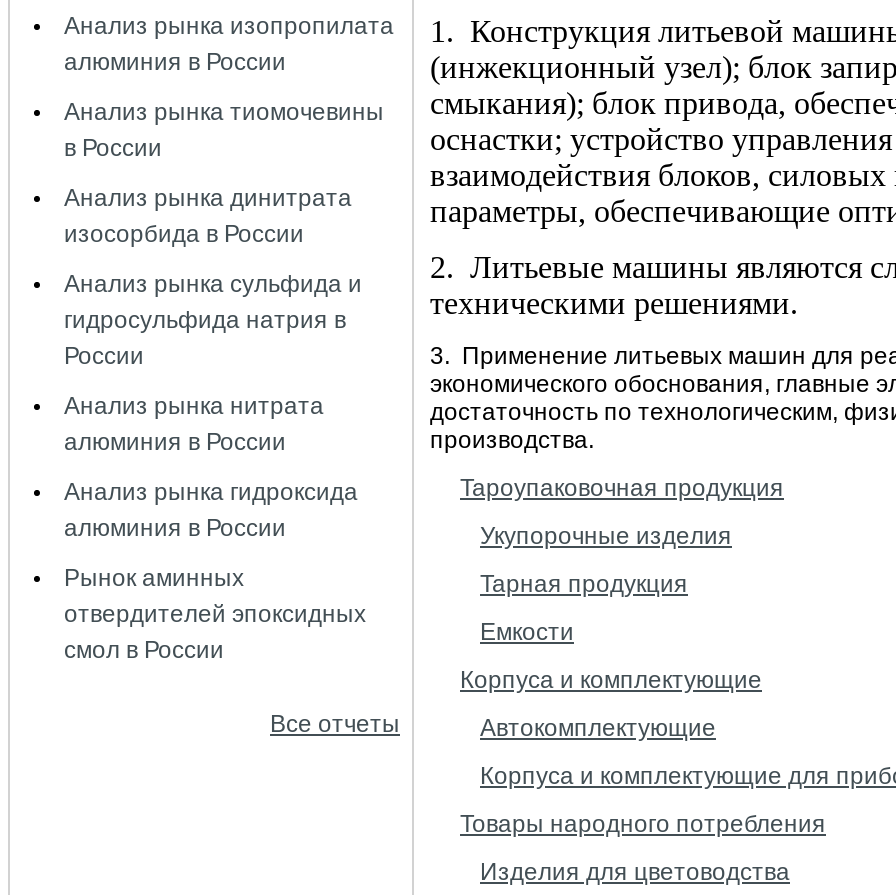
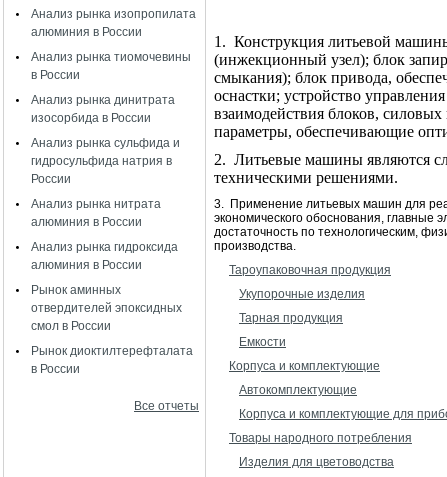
none -> [31,344,193,376] Рынок диоктилтерефталата | в России
moved [270,710,400,738] -> [134,399,199,413]: Все отчеты

